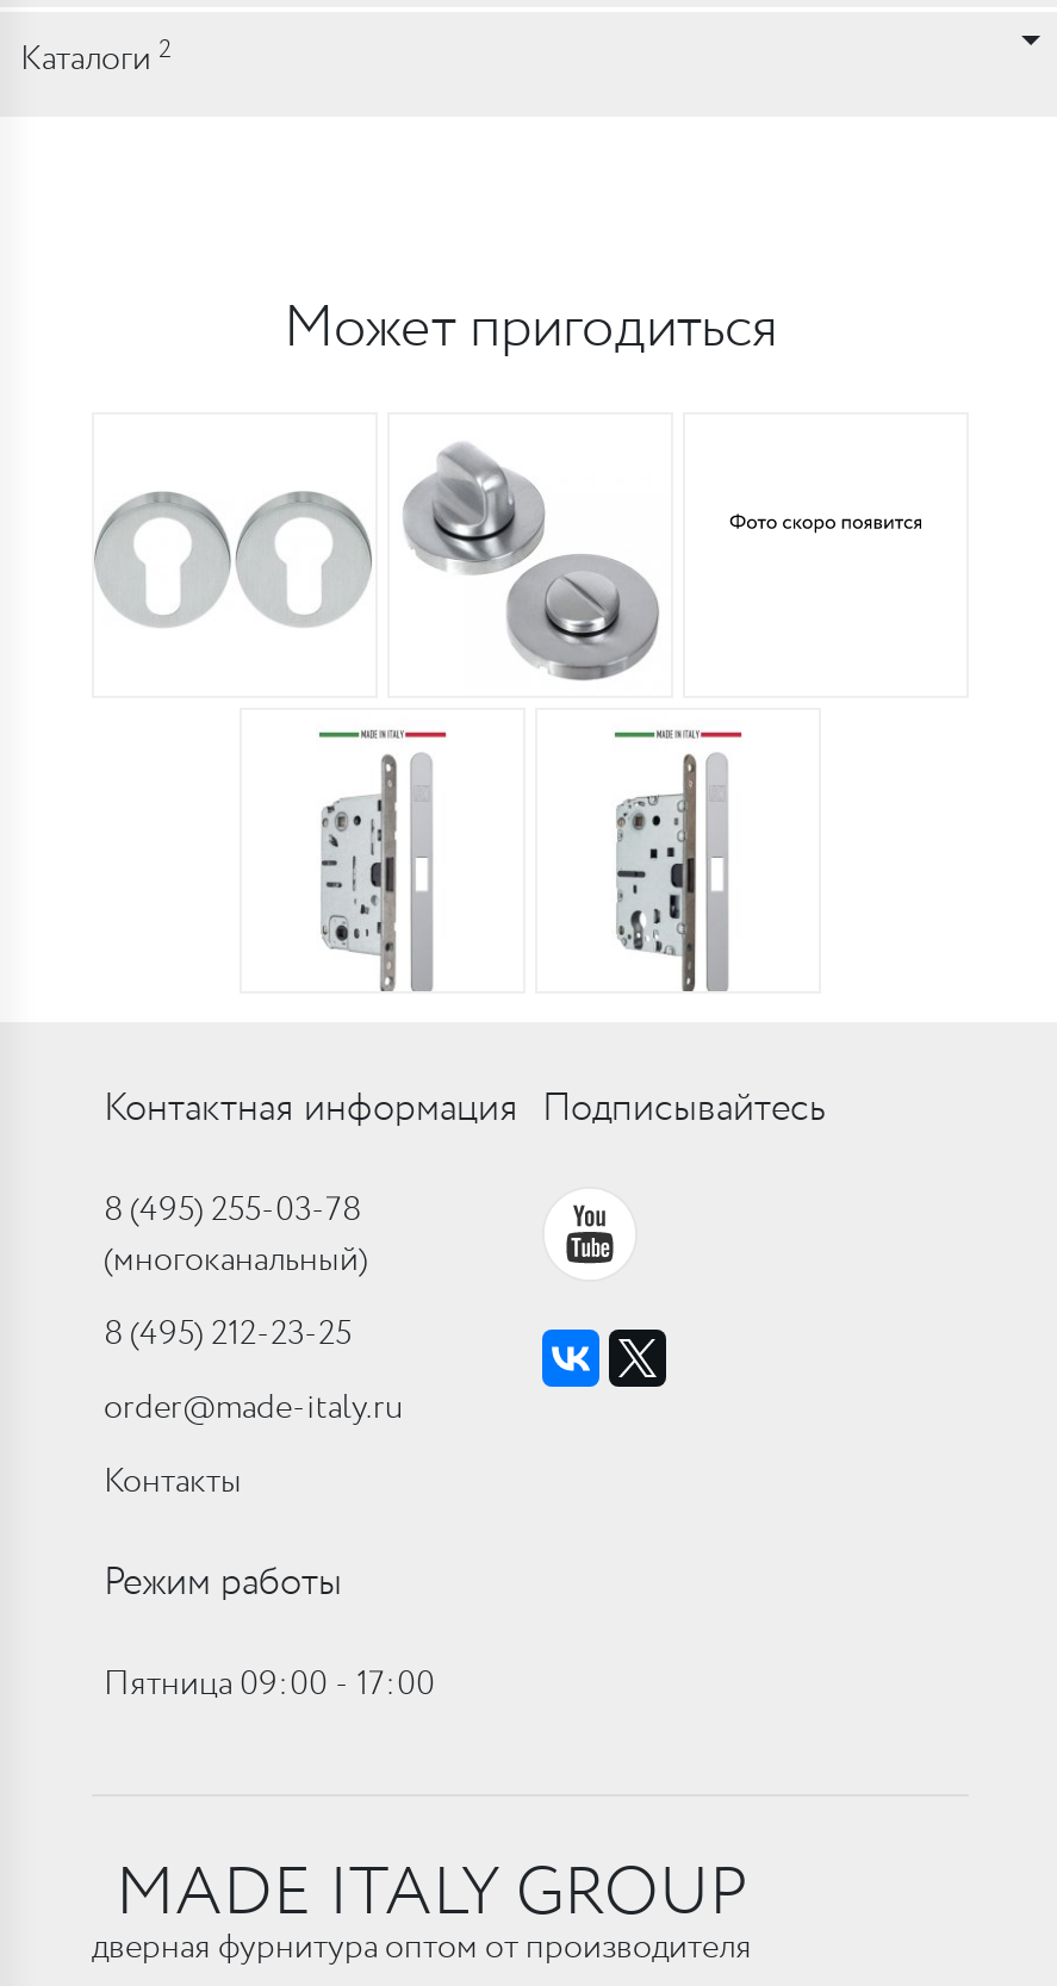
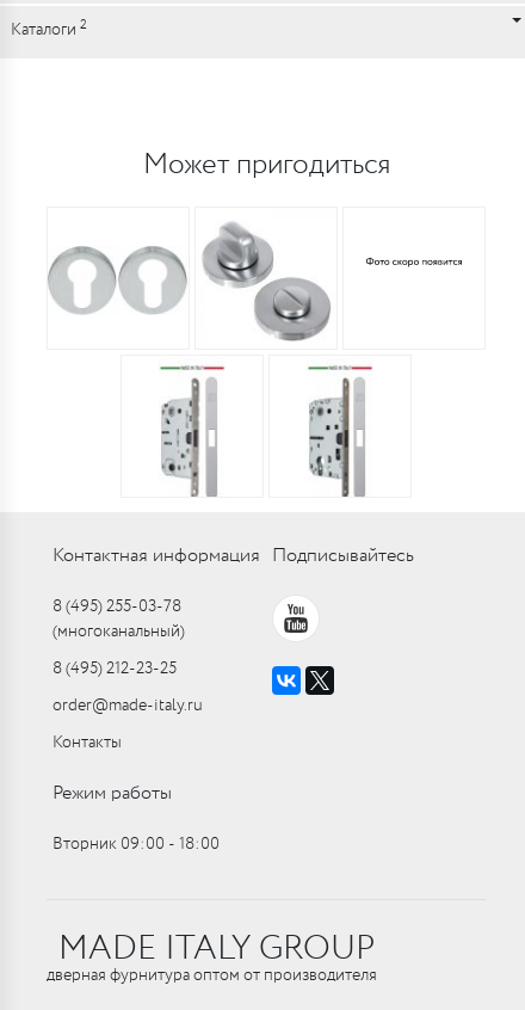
[104,1661,435,1708] Пятница 09:00 ‑ 17:00 -> [52,832,220,856] Вторник 09:00 ‑ 18:00

